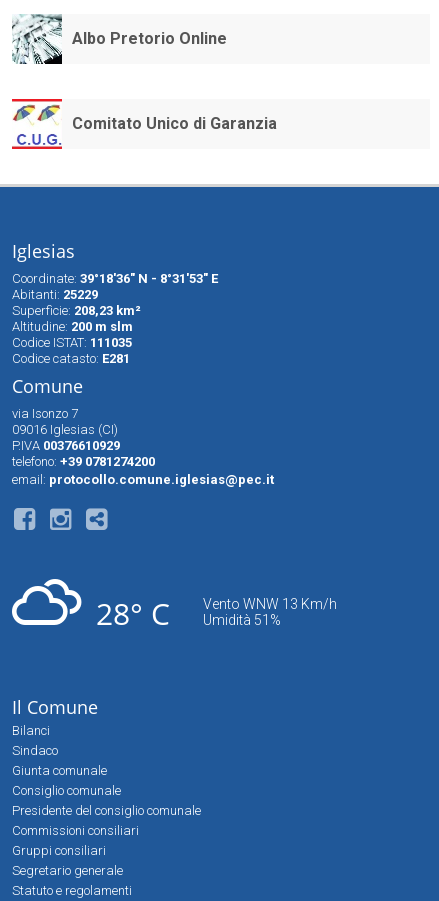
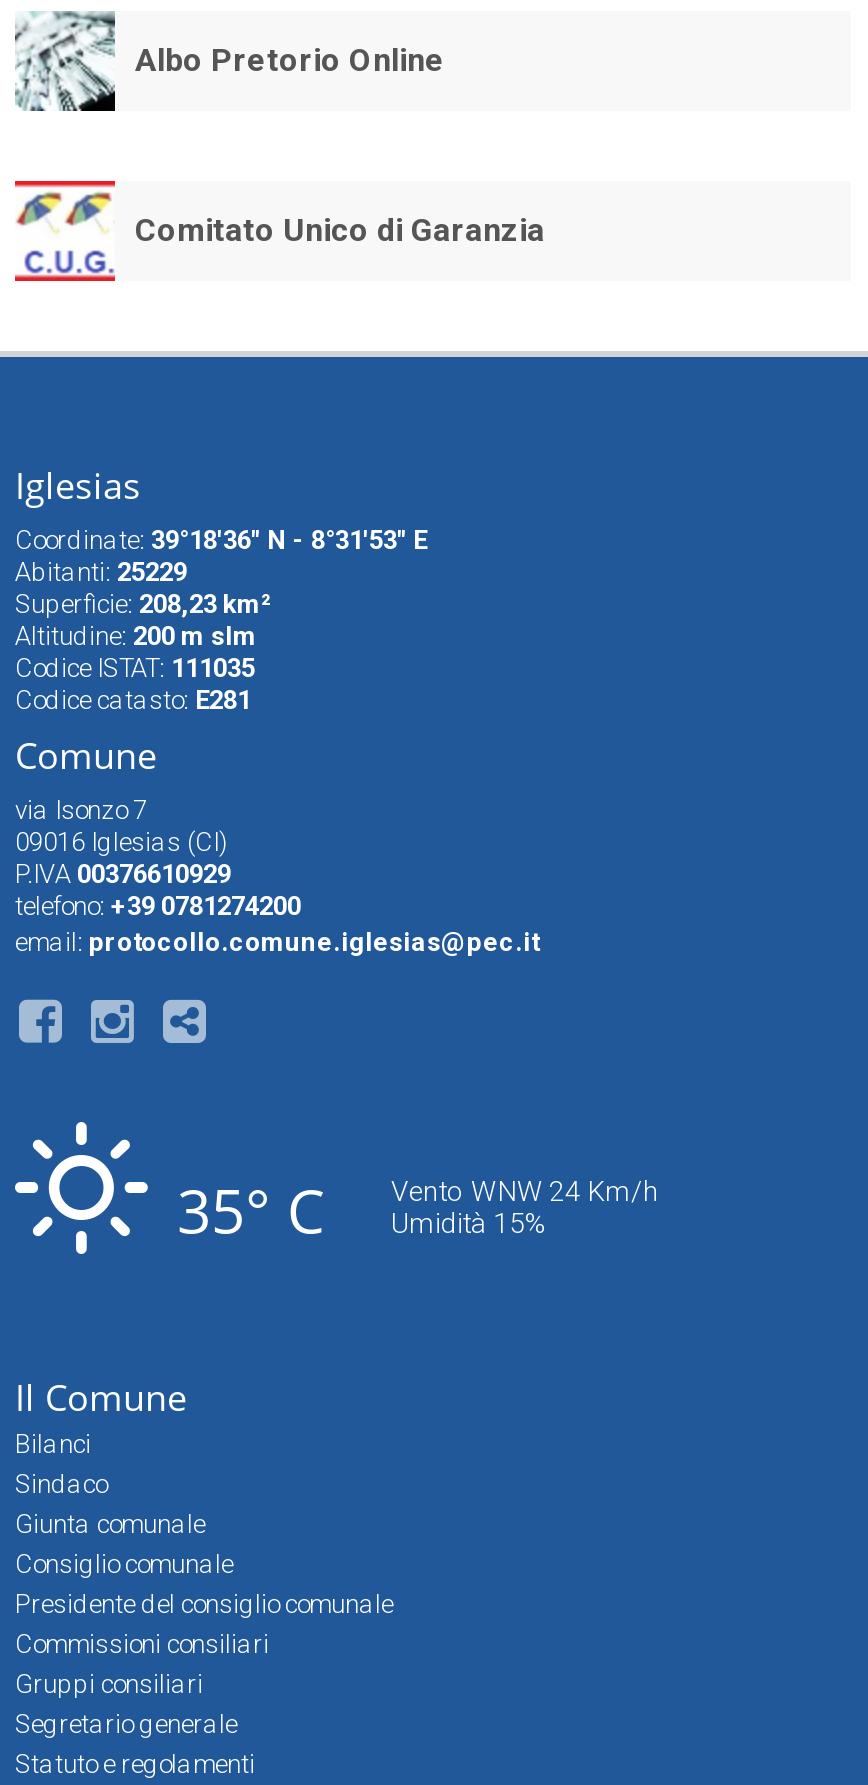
[11,570,170,635] [image] | 28° C -> [13,1119,325,1257] [image] | 35° C
[203,596,337,612] Vento WNW 13 Km/h -> [391,1175,659,1207] Vento WNW 24 Km/h
[203,612,281,628] Umidità 51% -> [391,1207,547,1239] Umidità 15%

